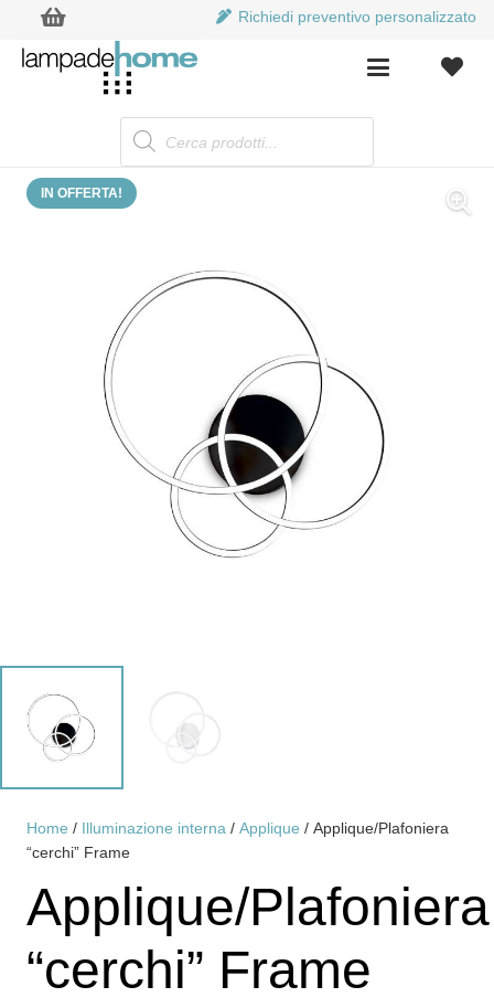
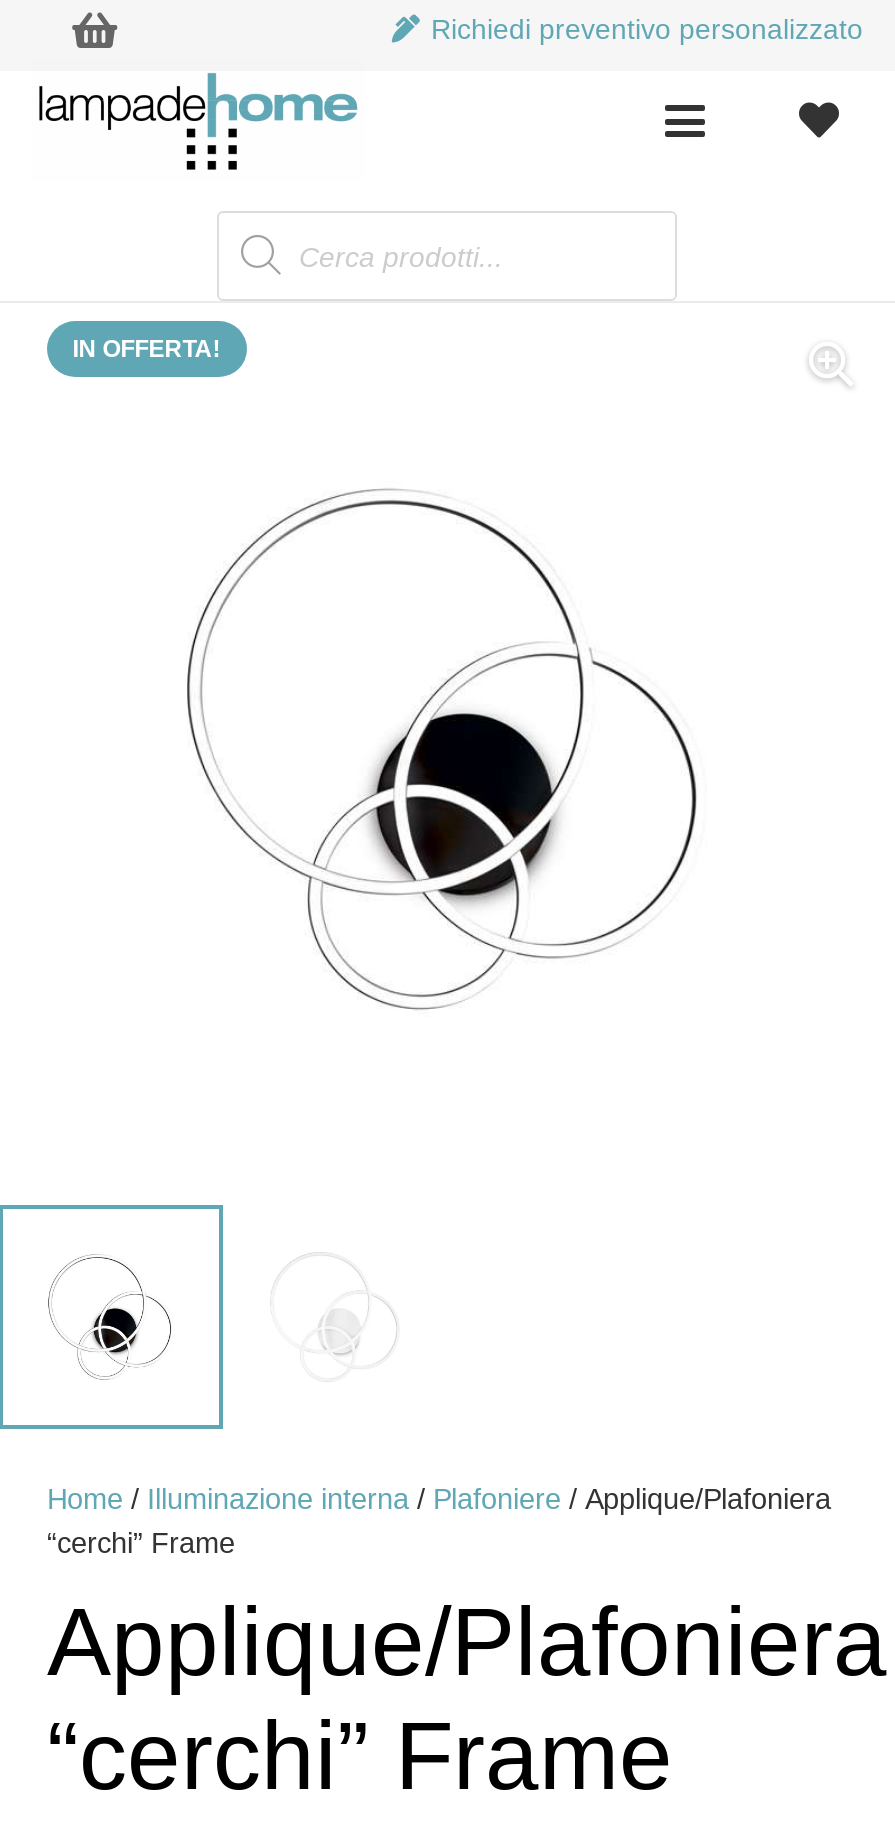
[26,819,449,837] Home / Illuminazione interna / Applique / Applique/Plafoniera -> [47,1483,831,1515] Home / Illuminazione interna / Plafoniere / Applique/Plafoniera

